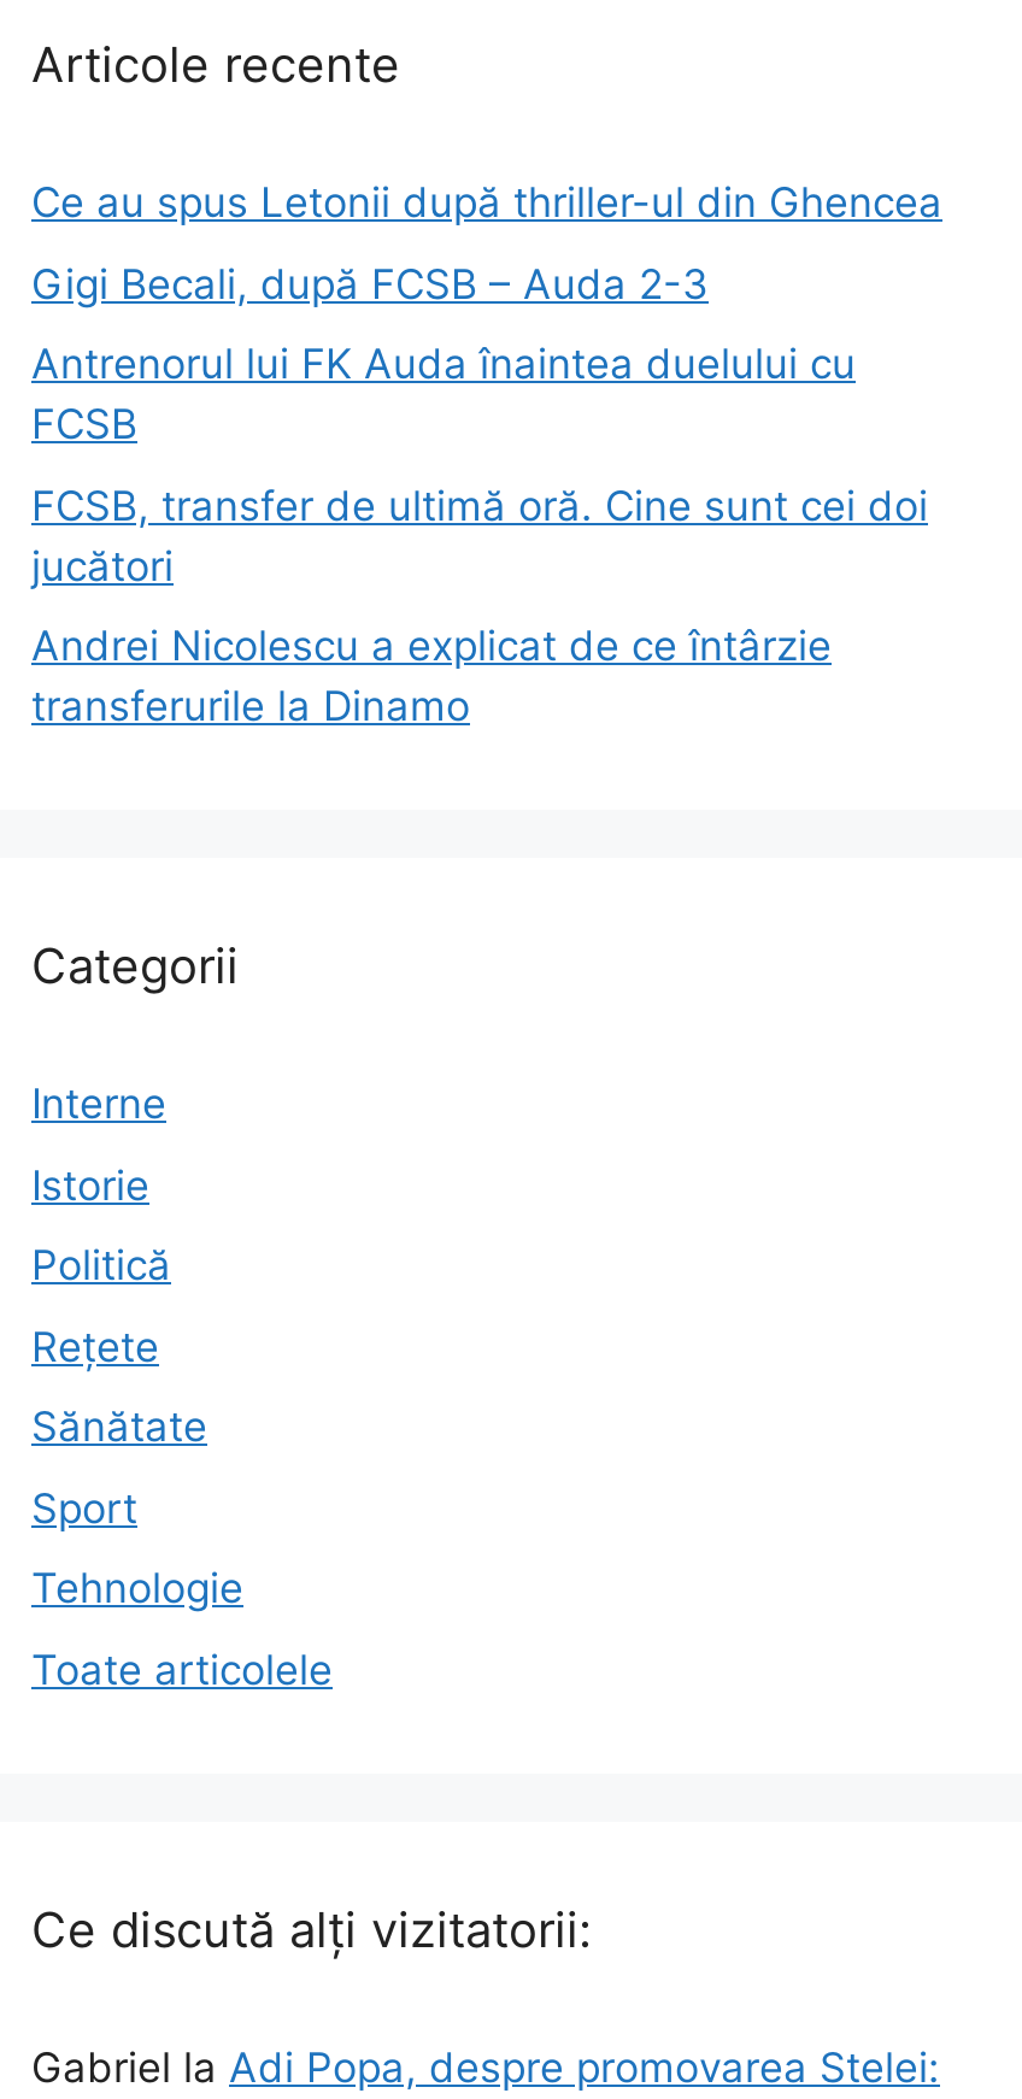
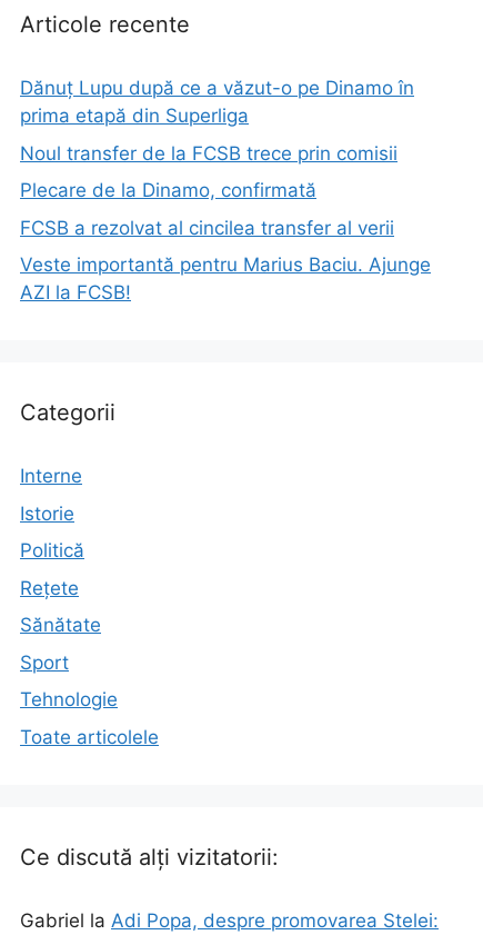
[31,179,942,227] Ce au spus Letonii după thriller-ul din Ghencea -> [20,77,414,127] Dănuț Lupu după ce a văzut-o pe Dinamo în | prima etapă din Superliga
[31,260,709,308] Gigi Becali, după FCSB – Auda 2-3 -> [20,142,398,164] Noul transfer de la FCSB trece prin comisii
[31,341,856,449] Antrenorul lui FK Auda înaintea duelului cu | FCSB -> [20,179,316,202] Plecare de la Dinamo, confirmată
[31,481,928,590] FCSB, transfer de ultimă oră. Cine sunt cei doi | jucători -> [20,217,394,239] FCSB a rezolvat al cincilea transfer al verii
[31,622,832,731] Andrei Nicolescu a explicat de ce întârzie | transferurile la Dinamo -> [20,254,431,304] Veste importantă pentru Marius Baciu. Ajunge | AZI la FCSB!

